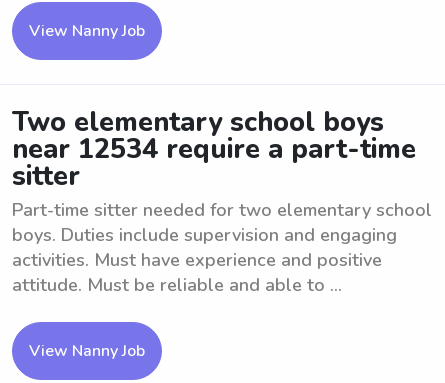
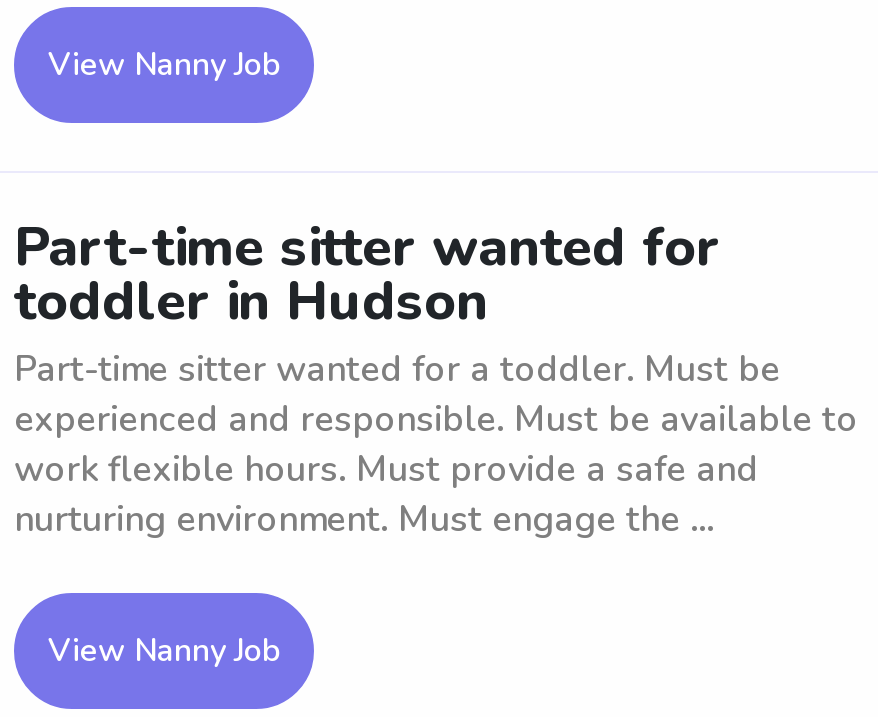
[12,104,432,297] Two elementary school boys | near 12534 require a part-time | sitter | Part-time sitter needed for two elementary school | boys. Duties include supervision and engaging | activities. Must have experience and positive | attitude. Must be reliable and able to ... -> [14,211,858,543] Part-time sitter wanted for | toddler in Hudson | Part-time sitter wanted for a toddler. Must be | experienced and responsible. Must be available to | work flexible hours. Must provide a safe and | nurturing environment. Must engage the ...

